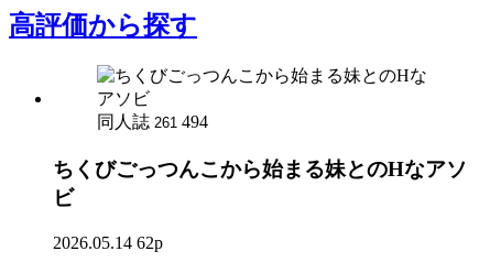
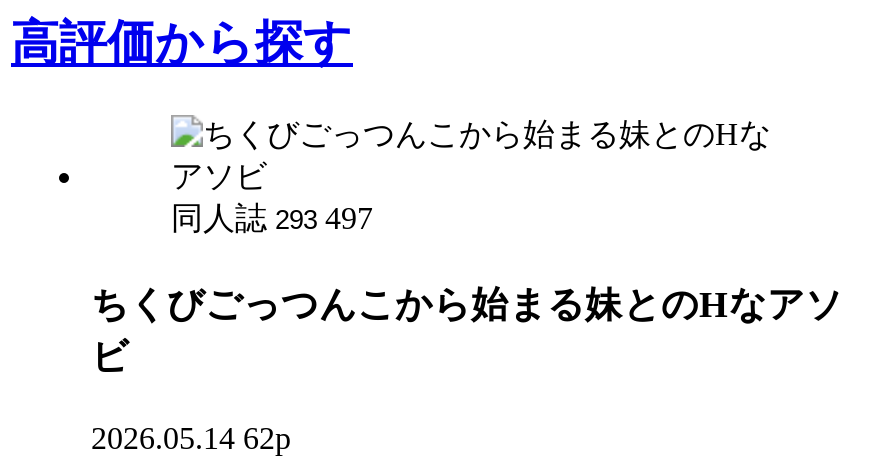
[97,113,208,131] 同人誌 261 494 -> [171,201,373,235] 同人誌 293 497

